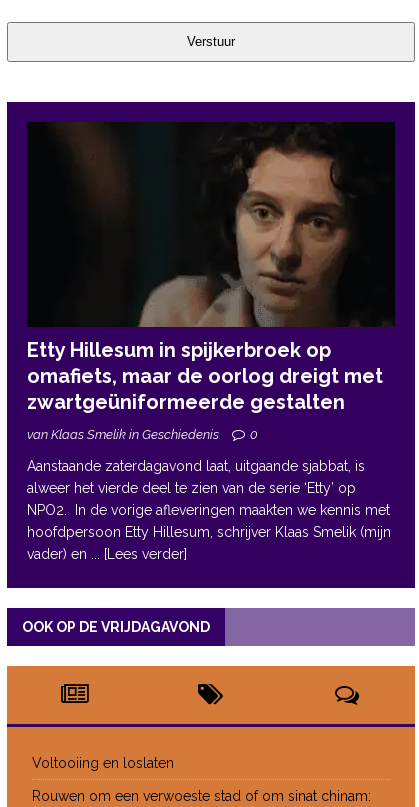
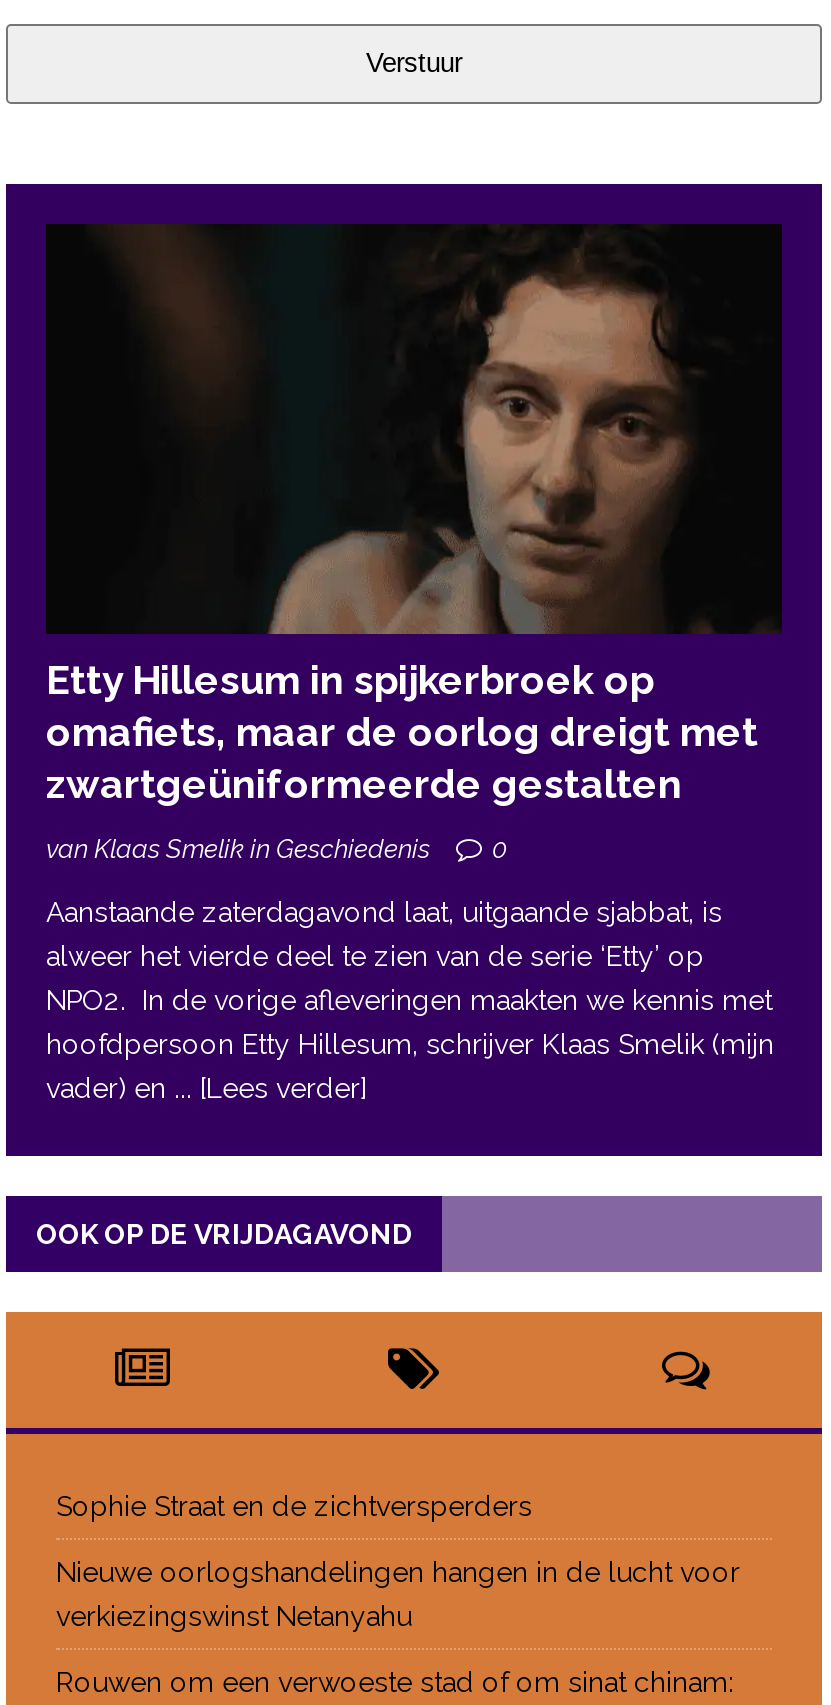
[32,755,174,771] Voltooiing en loslaten -> [56,1490,740,1632] Sophie Straat en de zichtversperders | Nieuwe oorlogshandelingen hangen in de lucht voor | verkiezingswinst Netanyahu

